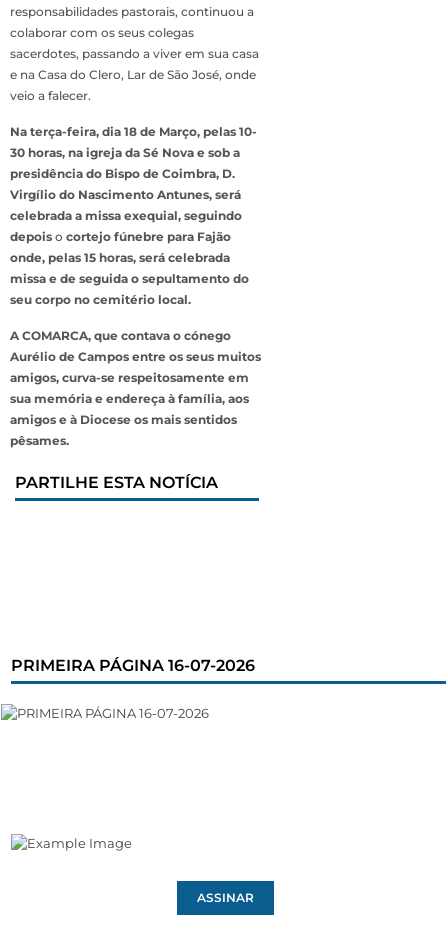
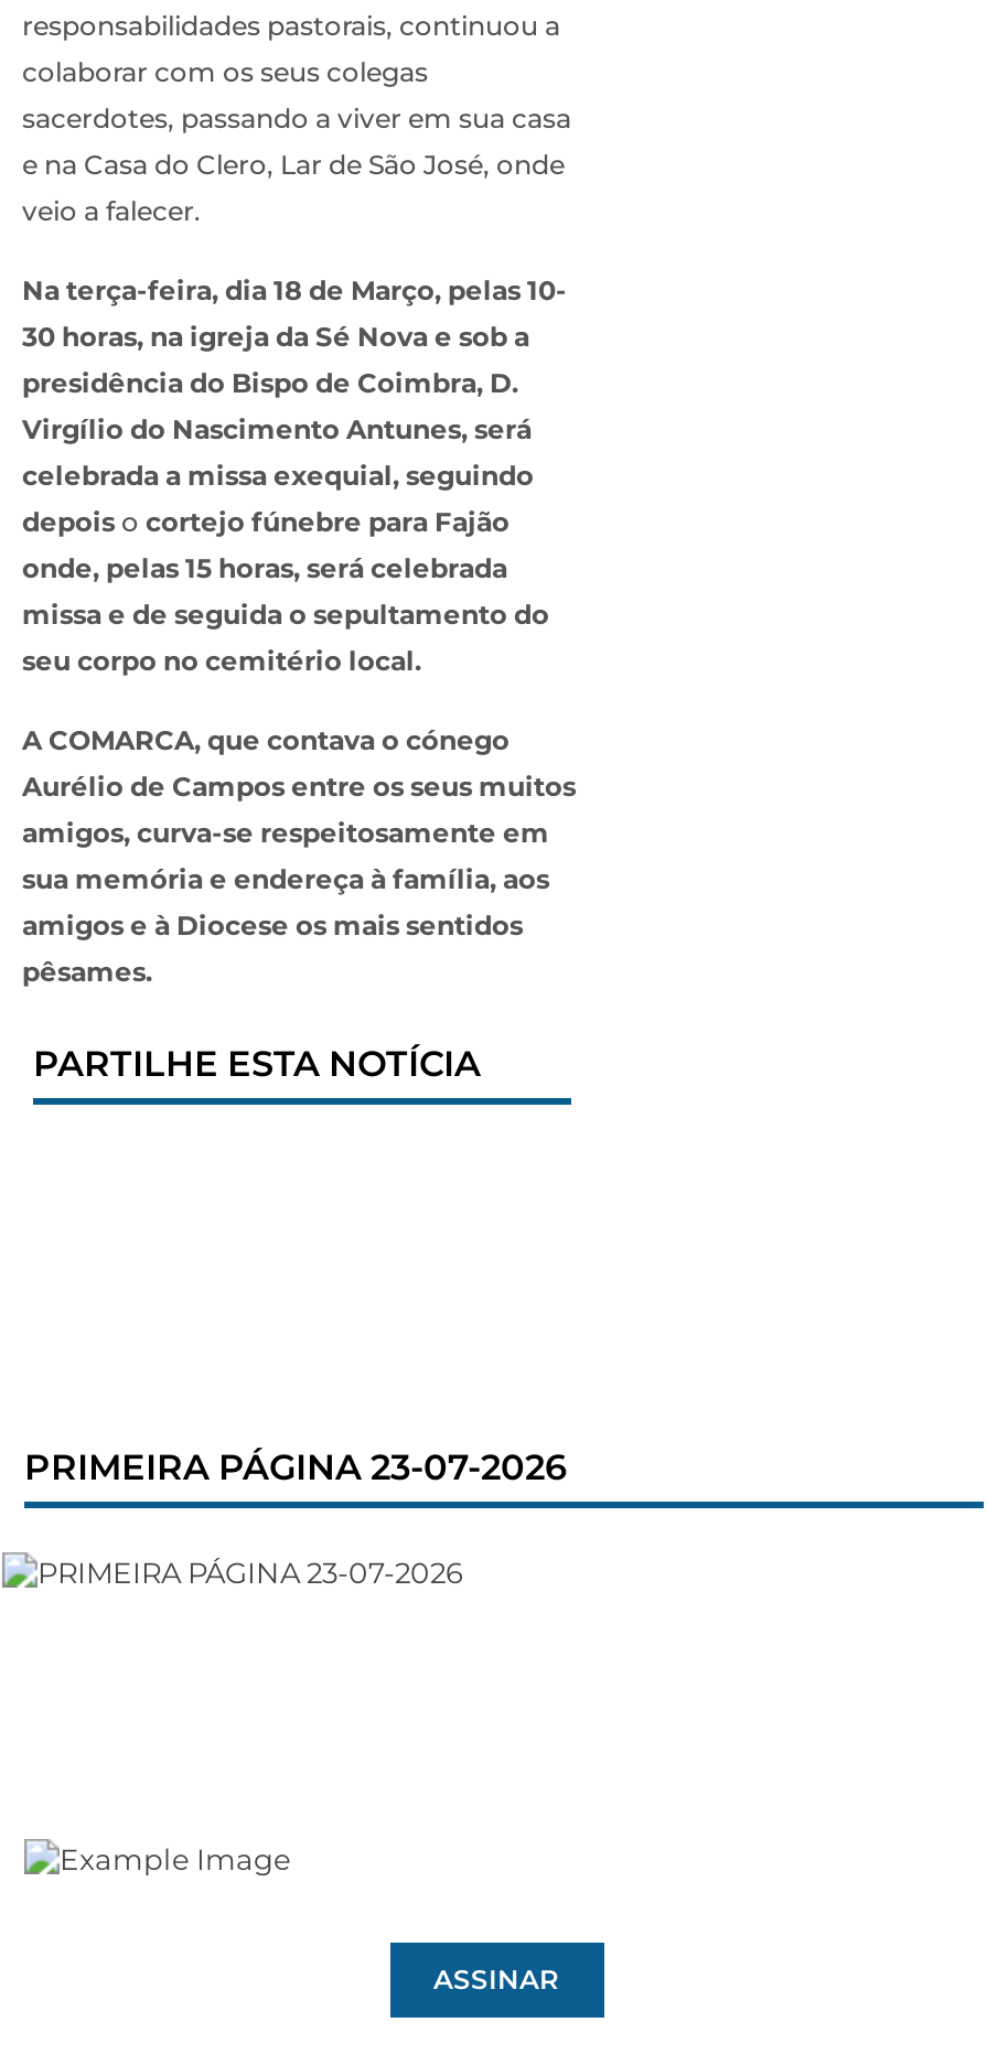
[11,656,255,675] PRIMEIRA PÁGINA 16-07-2026 -> [24,1446,567,1488] PRIMEIRA PÁGINA 23-07-2026

